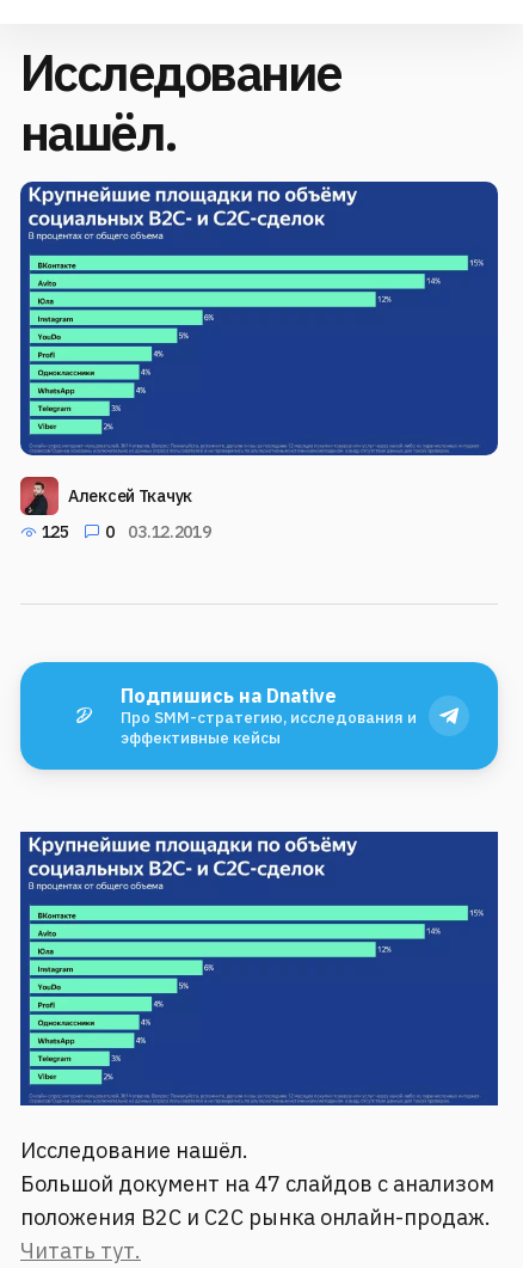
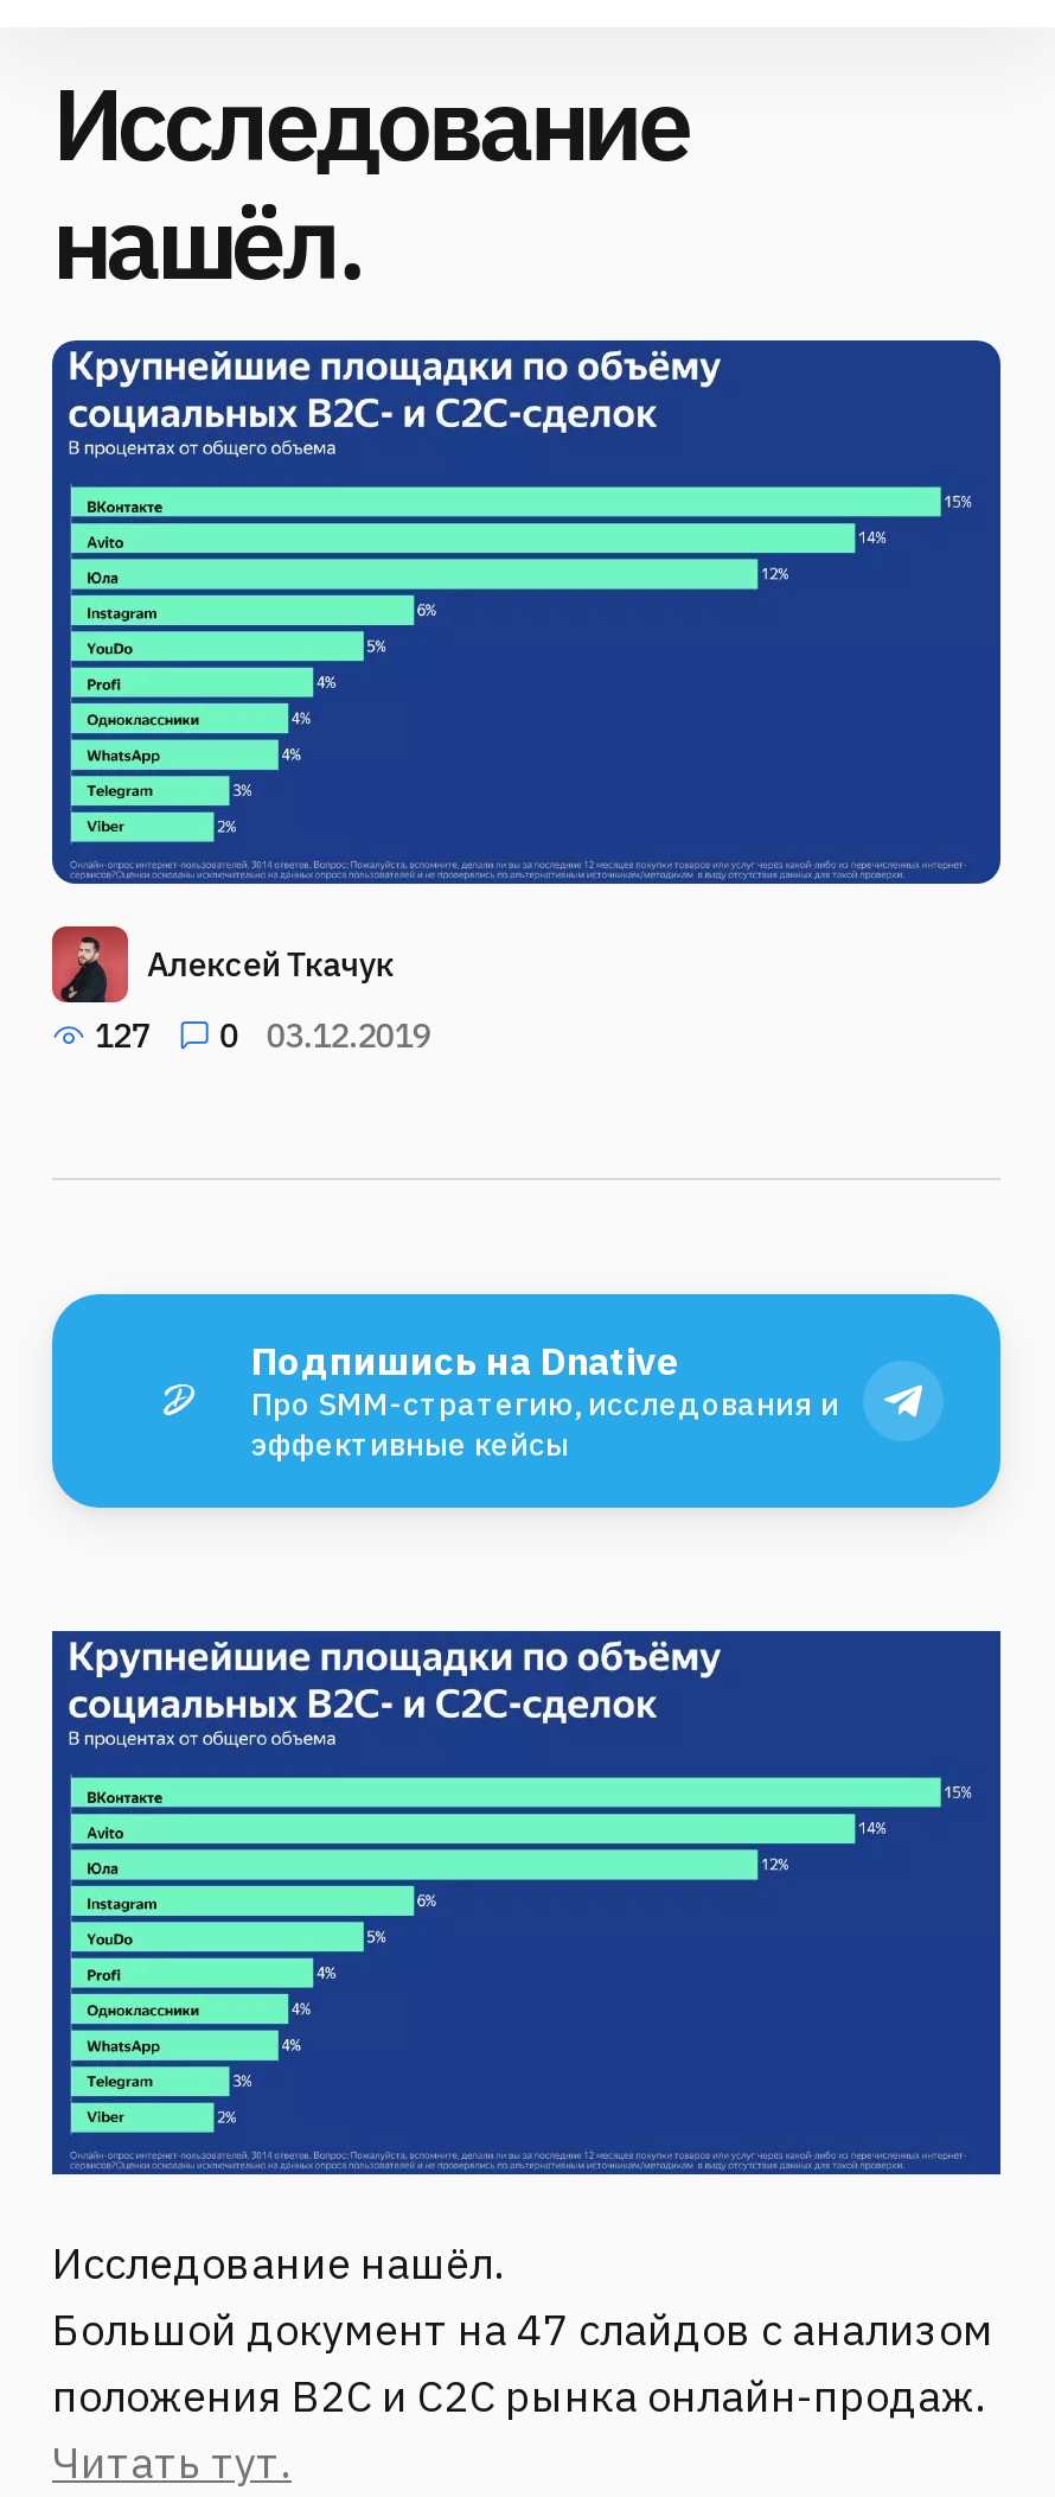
[41,521,211,543] 125 0 03.12.2019 -> [94,1014,431,1057] 127 0 03.12.2019

